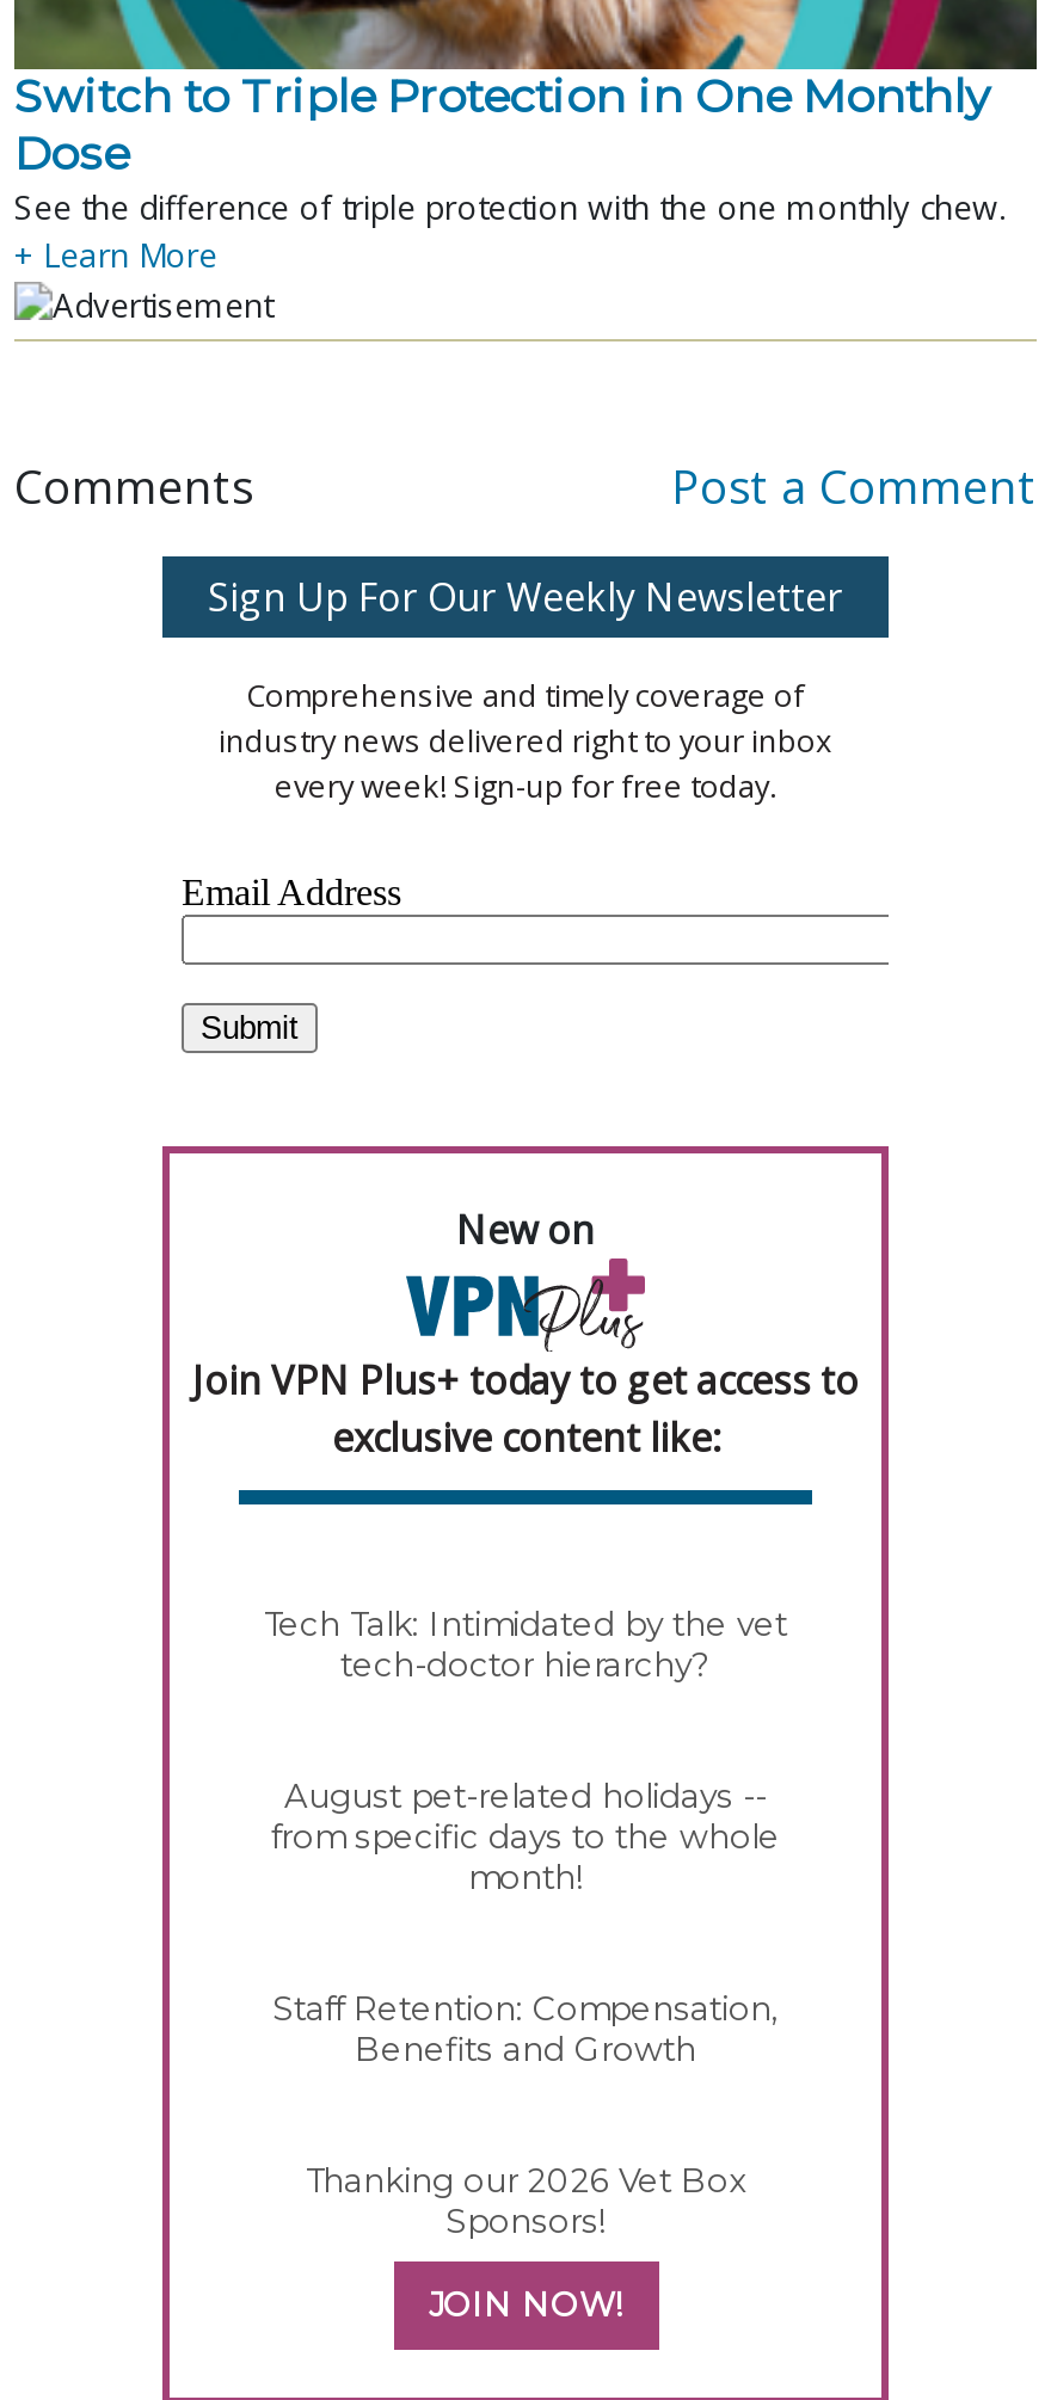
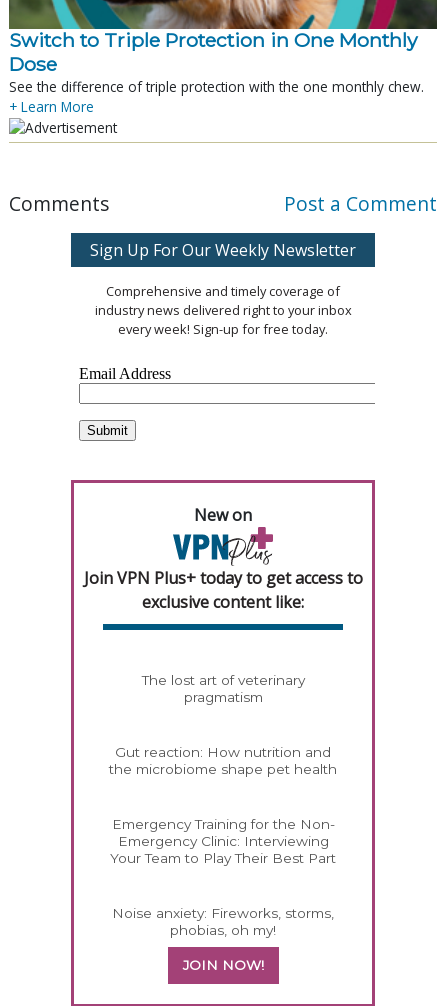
[264,1606,787,1685] Tech Talk: Intimidated by the vet | tech-doctor hierarchy? -> [141,672,304,705] The lost art of veterinary | pragmatism
[271,1778,780,1897] August pet-related holidays -- | from specific days to the whole | month! -> [109,744,337,777] Gut reaction: How nutrition and | the microbiome shape pet health
[272,1990,779,2069] Staff Retention: Compensation, | Benefits and Growth -> [110,816,336,866] Emergency Training for the Non- | Emergency Clinic: Interviewing | Your Team to Play Their Best Part
[306,2162,745,2241] Thanking our 2026 Vet Box | Sponsors! -> [112,905,334,938] Noise anxiety: Fireworks, storms, | phobias, oh my!

